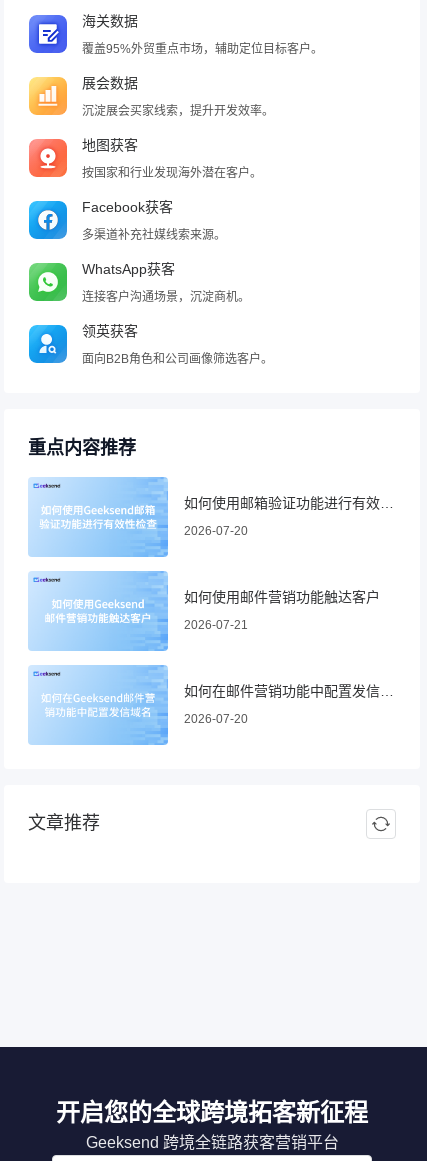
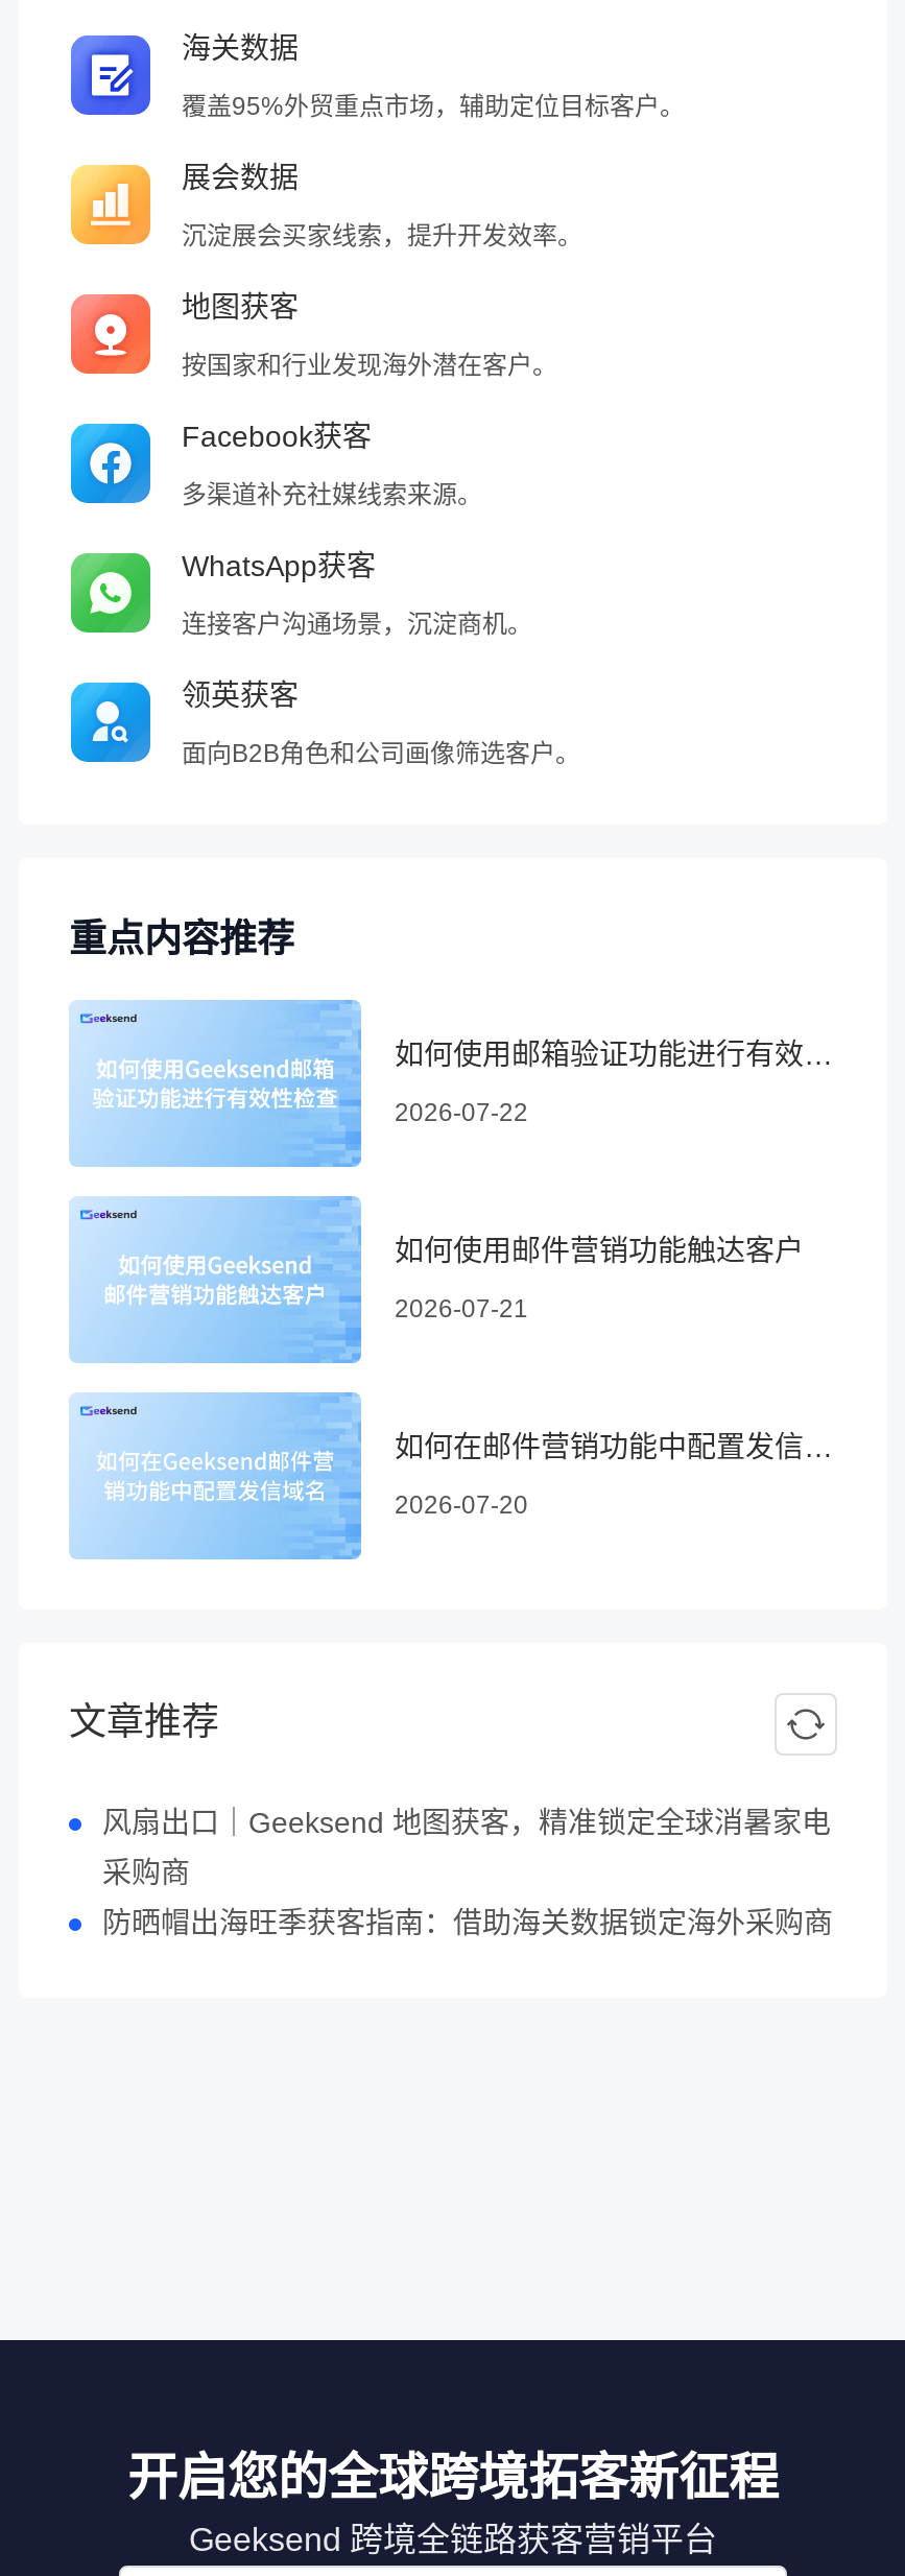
[184,524,248,538] 2026-07-20 -> [395,1098,528,1127] 2026-07-22
none -> [102,1805,833,1938] 风扇出口｜Geeksend 地图获客，精准锁定全球消暑家电 | 采购商 | 防晒帽出海旺季获客指南：借助海关数据锁定海外采购商

